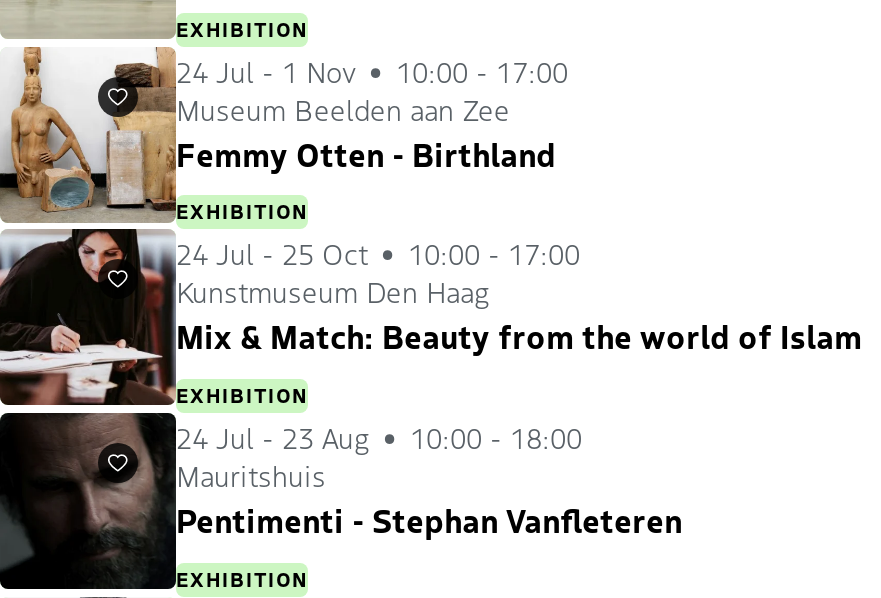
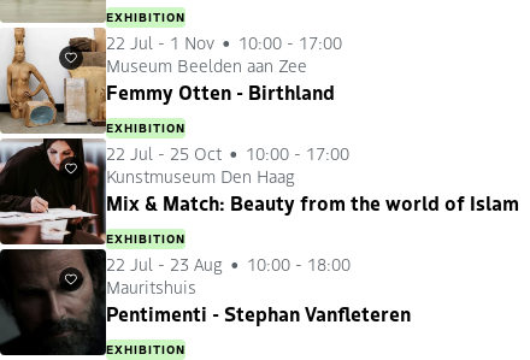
[176,50,568,90] 24 Jul - 1 Nov 10:00 - 17:00 -> [106,30,342,54] 22 Jul - 1 Nov 10:00 - 17:00
[176,234,580,274] 24 Jul - 25 Oct 10:00 - 17:00 -> [106,141,349,165] 22 Jul - 25 Oct 10:00 - 17:00
[176,417,582,457] 24 Jul - 23 Aug 10:00 - 18:00 -> [106,251,351,275] 22 Jul - 23 Aug 10:00 - 18:00

